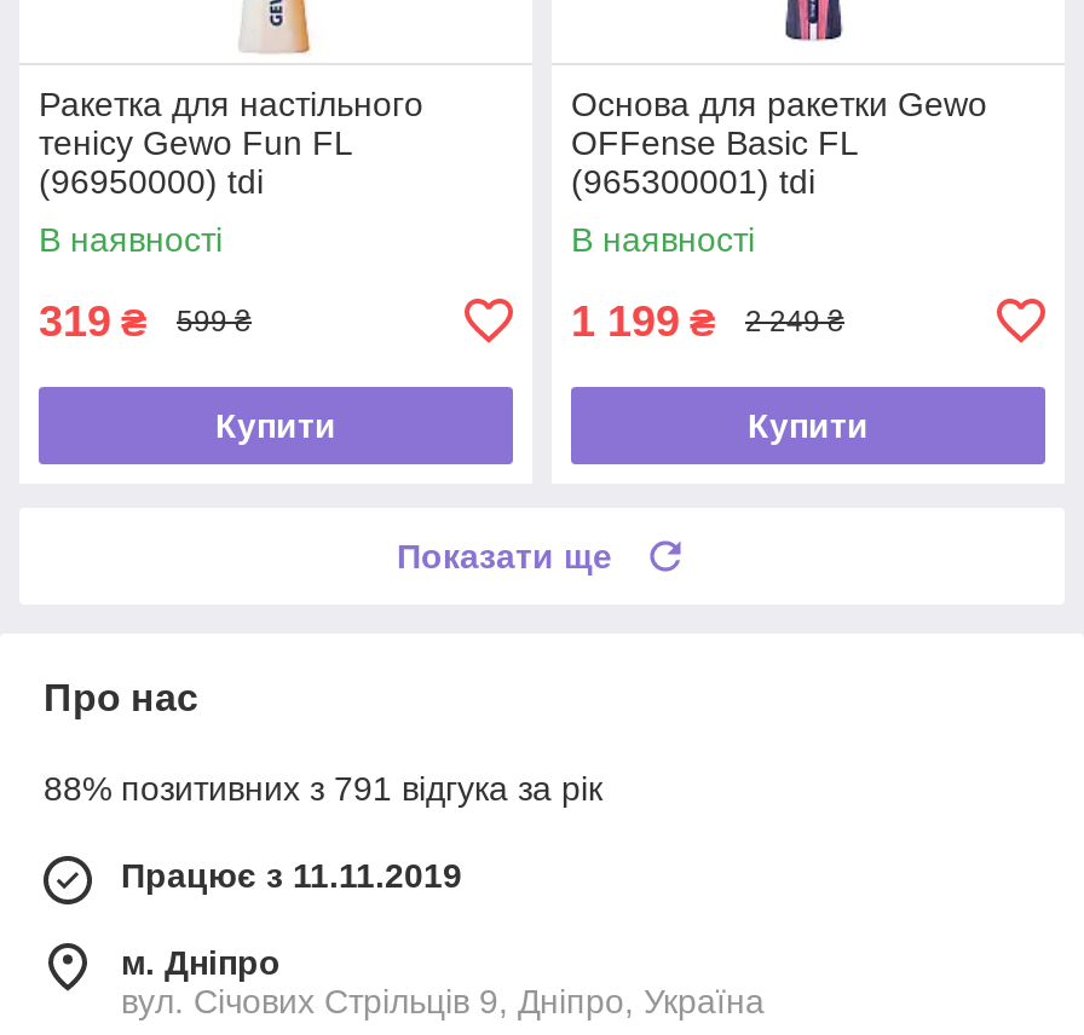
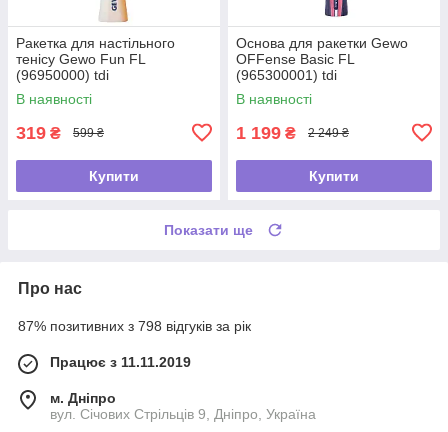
[44,769,602,807] 88% позитивних з 791 відгука за рік -> [18,318,251,334] 87% позитивних з 798 відгуків за рік

